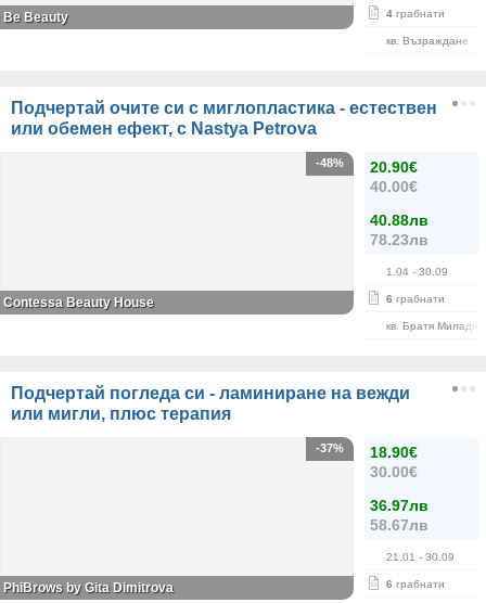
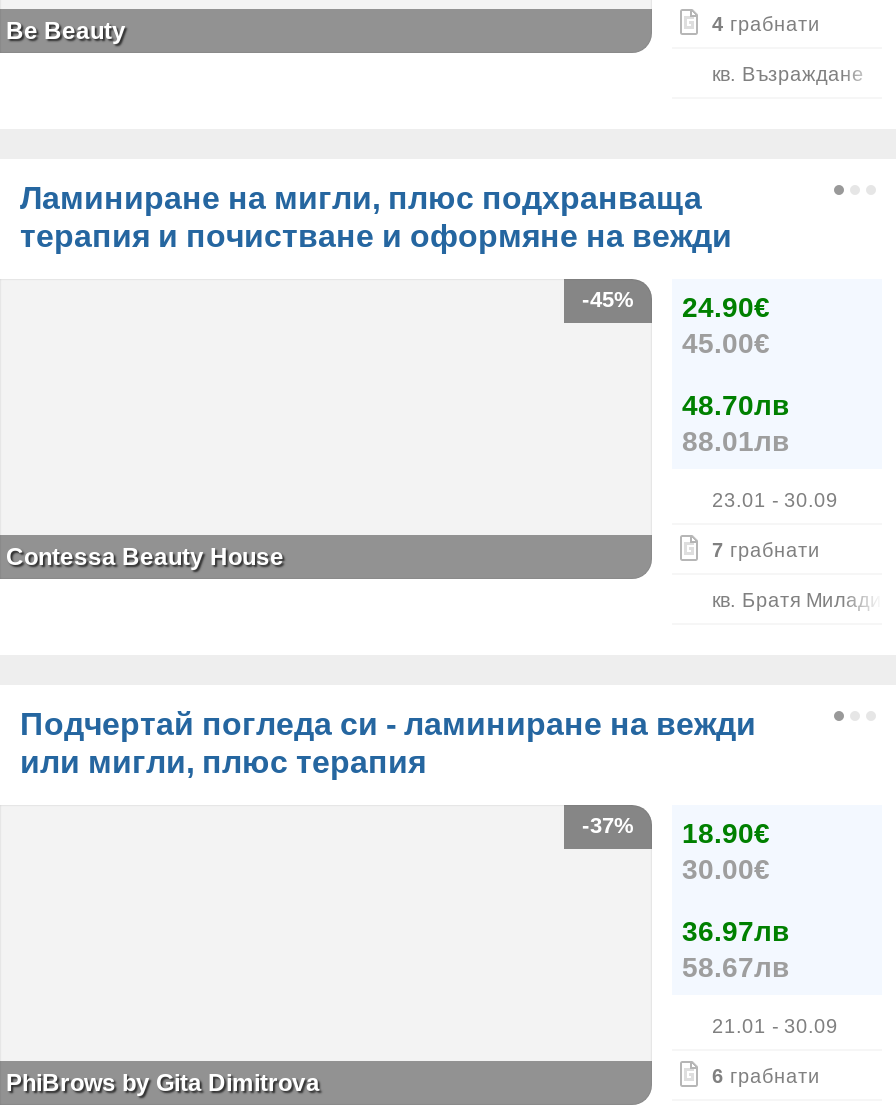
[11,99,437,138] Подчертай очите си с миглопластика - естествен | или обемен ефект, с Nastya Petrova -> [20,181,732,253] Ламиниране на мигли, плюс подхранваща | терапия и почистване и оформяне на вежди
[316,156,344,169] -48% -> [582,287,634,311] -45%
[370,158,418,195] 20.90€ | 40.00€ -> [682,291,770,359] 24.90€ | 45.00€
[370,211,429,248] 40.88лв | 78.23лв -> [682,389,790,457] 48.70лв | 88.01лв
[386,266,448,278] 1.04 - 30.09 -> [712,489,838,511] 23.01 - 30.09
[386,293,445,305] 6 грабнати -> [712,539,820,561] 7 грабнати

